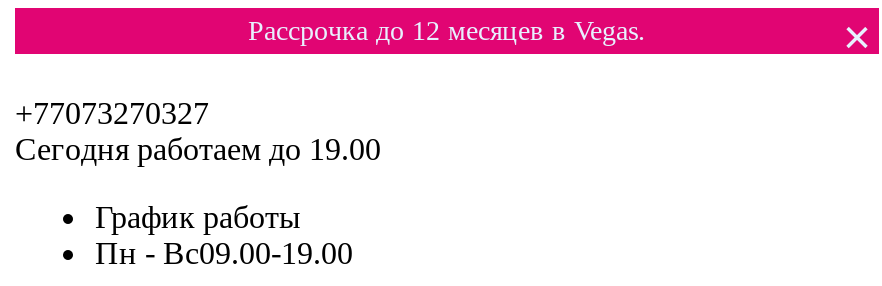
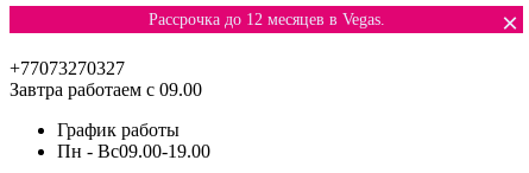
[15,132,381,166] Сегодня работаем до 19.00 -> [10,79,202,100] Завтра работаем с 09.00

